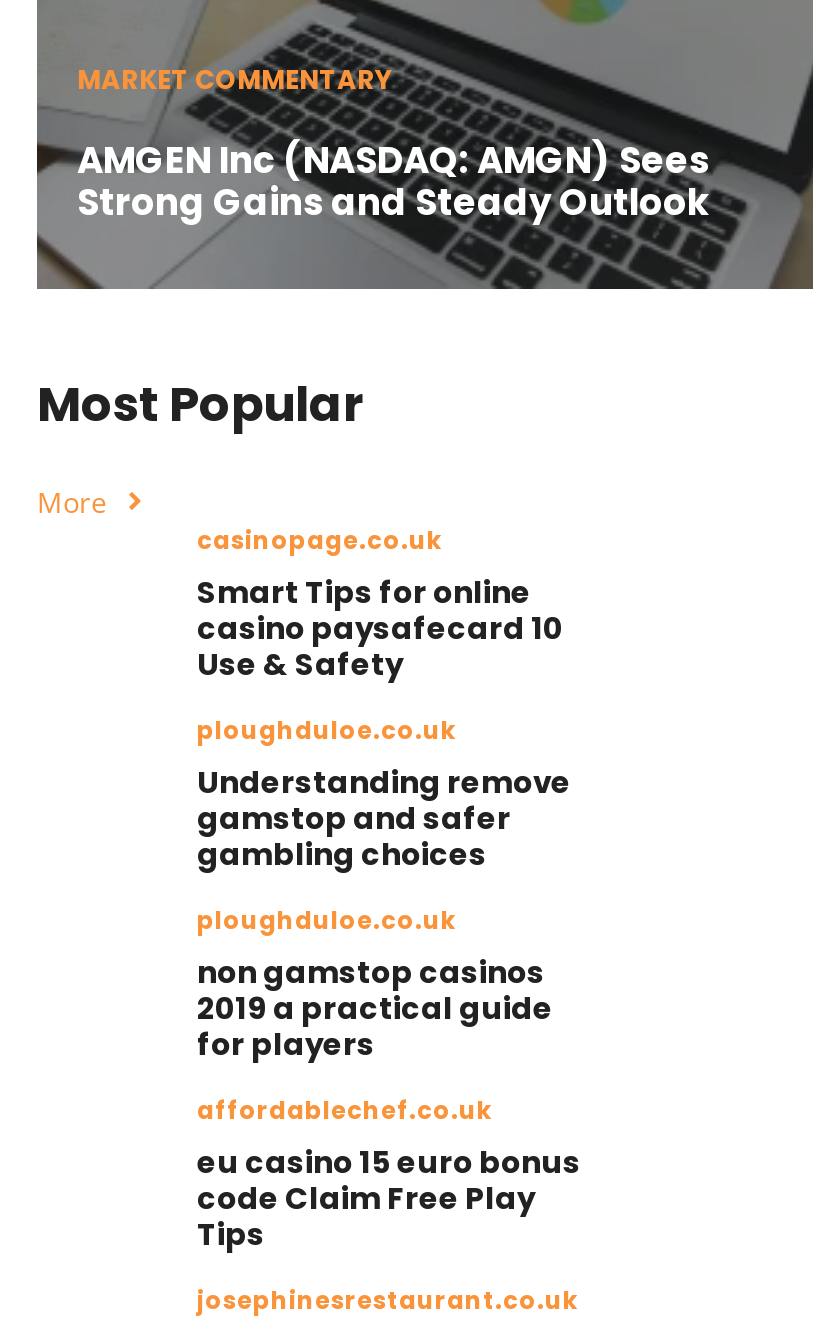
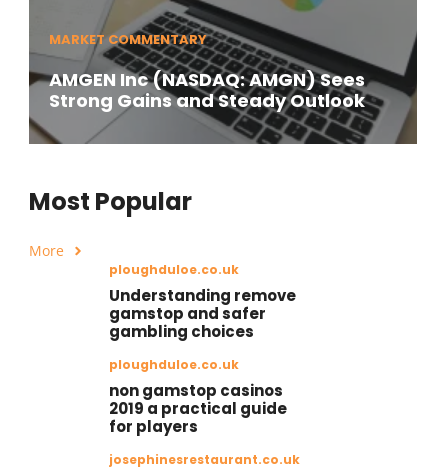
[197,522,563,684] casinopage.co.uk | Smart Tips for online | casino paysafecard 10 | Use & Safety -> none
[197,1092,581,1254] affordablechef.co.uk | eu casino 15 euro bonus | code Claim Free Play | Tips -> none

